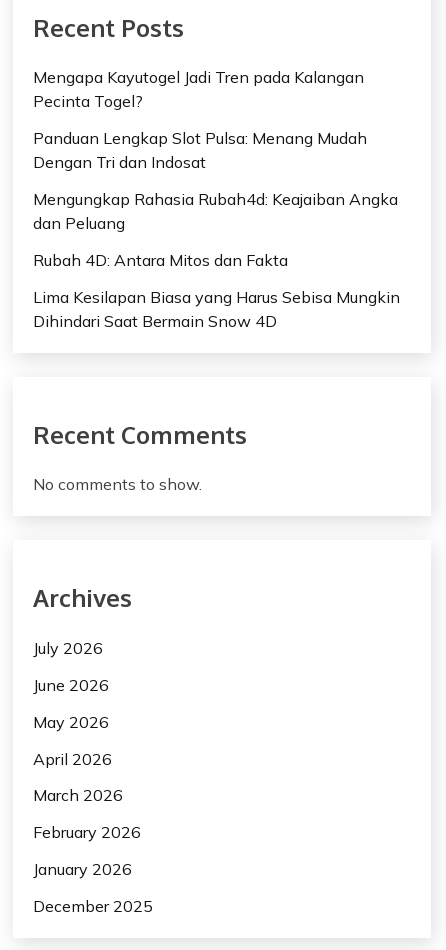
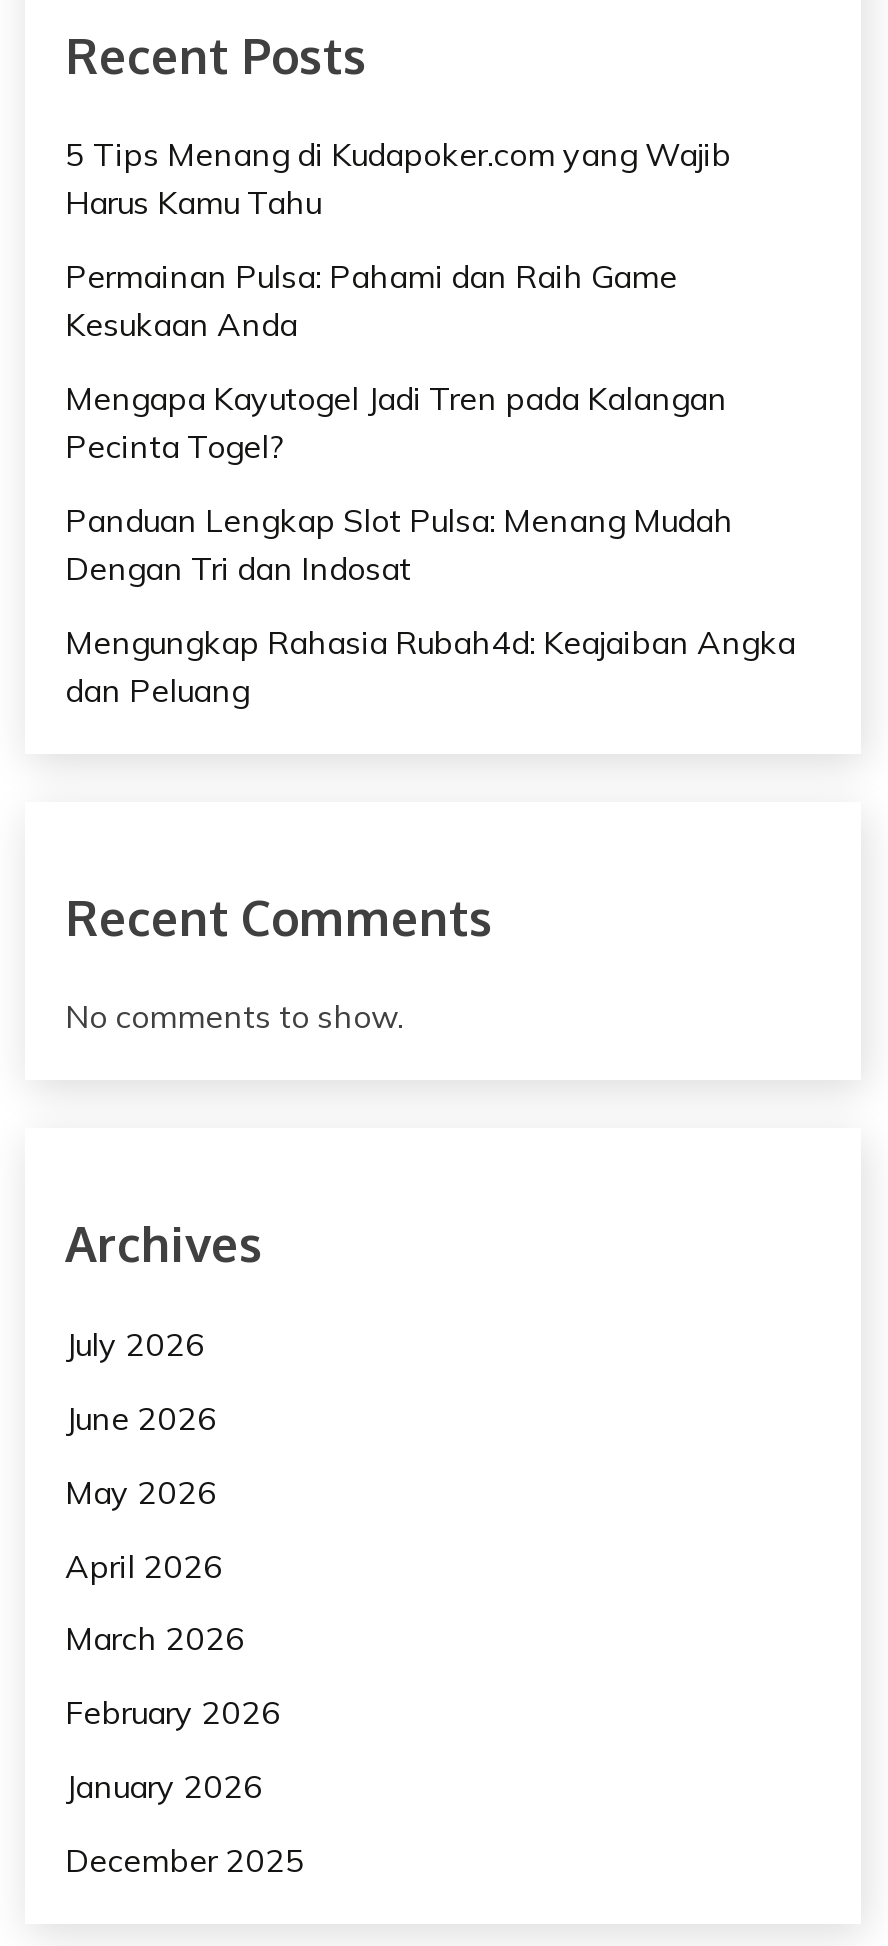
none -> [65,135,731,344] 5 Tips Menang di Kudapoker.com yang Wajib | Harus Kamu Tahu | Permainan Pulsa: Pahami dan Raih Game | Kesukaan Anda
moved [33,67,398,233] -> [65,378,795,709]: Mengapa Kayutogel Jadi Tren pada Kalangan | Pecinta Togel? | Panduan Lengkap Slot Pulsa: Menang Mudah | Dengan Tri dan Indosat | Mengungkap Rahasia Rubah4d: Keajaiban Angka | dan Peluang
[33,250,400,331] Rubah 4D: Antara Mitos dan Fakta | Lima Kesilapan Biasa yang Harus Sebisa Mungkin | Dihindari Saat Bermain Snow 4D -> none

